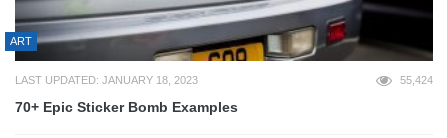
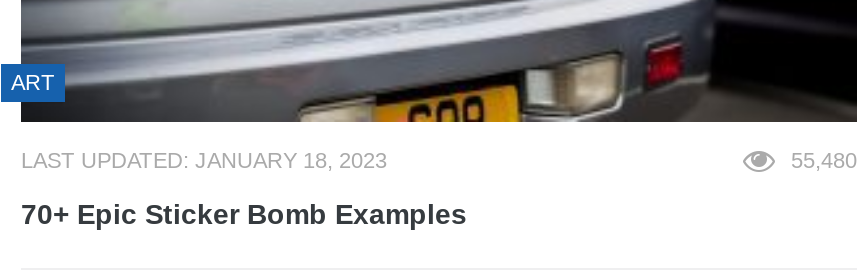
[397,74,433,86] 55,424 -> [785,148,857,172] 55,480

